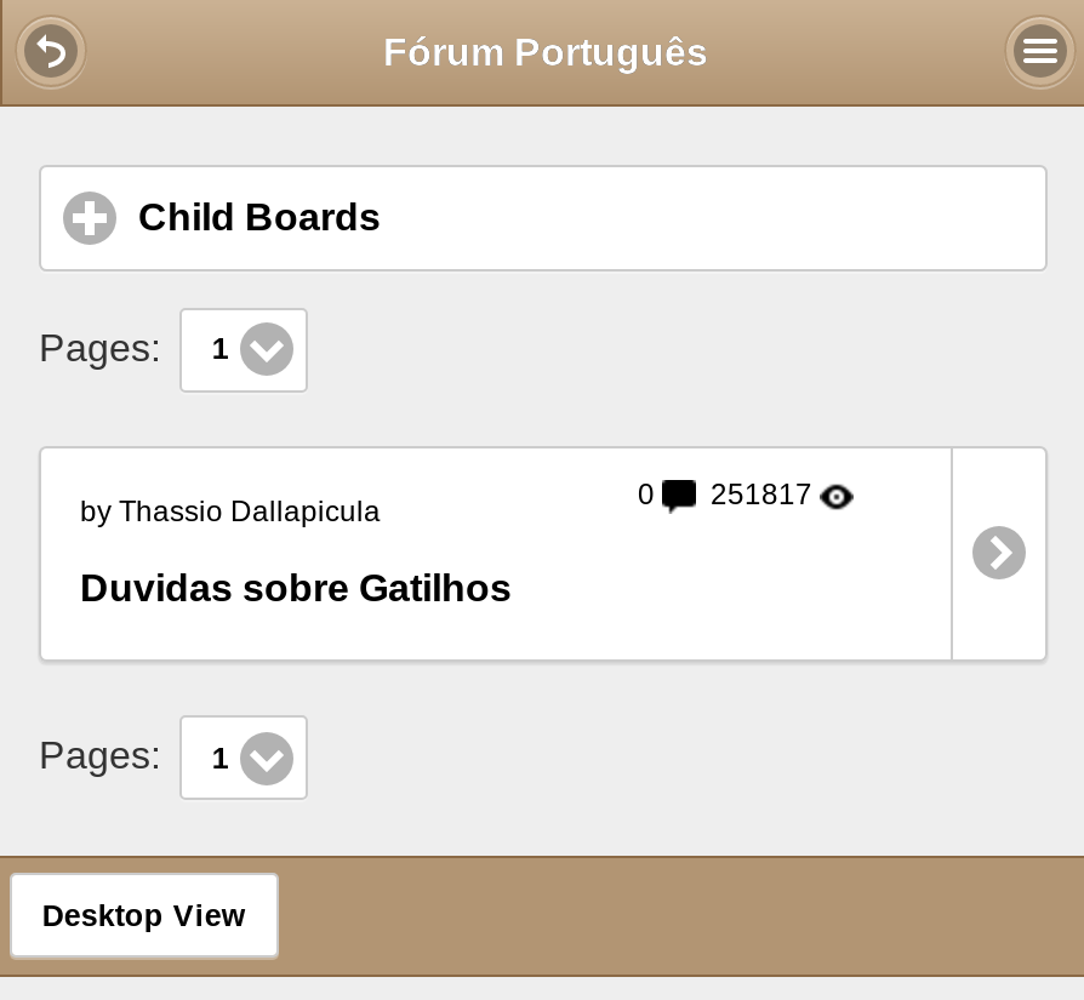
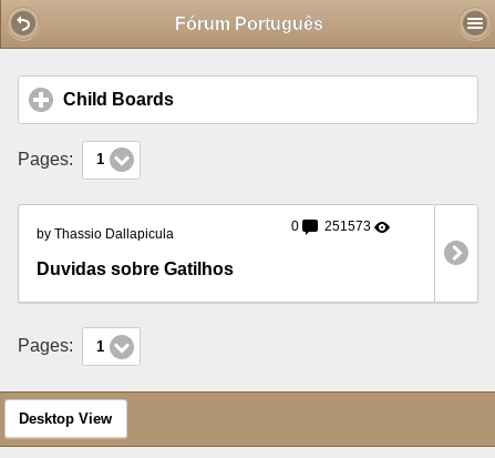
[638,479,820,512] 0 251817 -> [291,219,374,234] 0 251573

